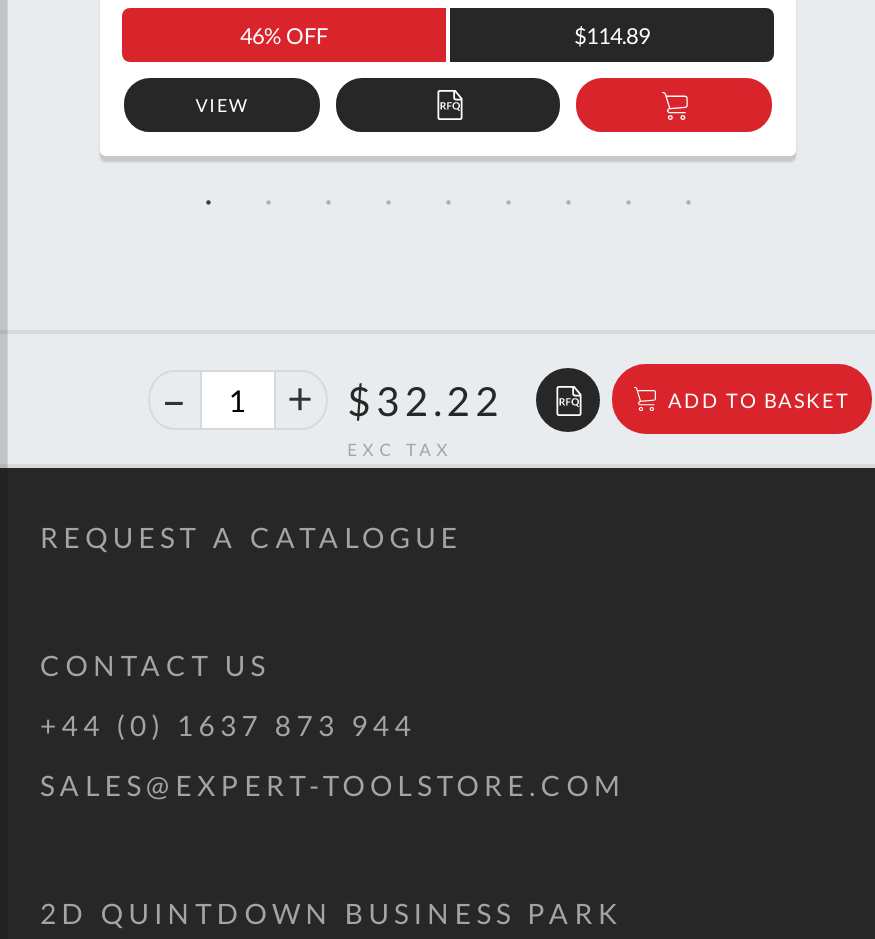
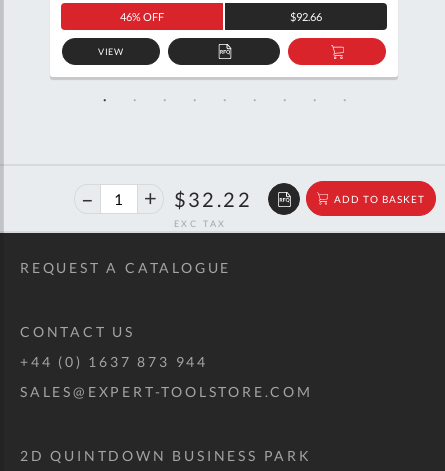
[574,22,650,48] $114.89 -> [290,10,322,23] $92.66

